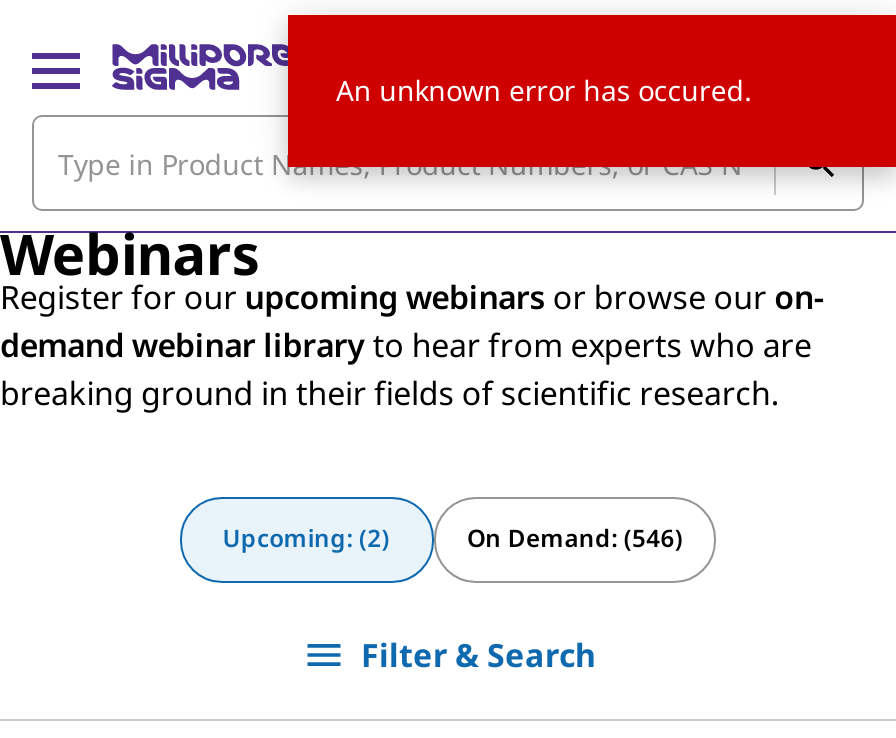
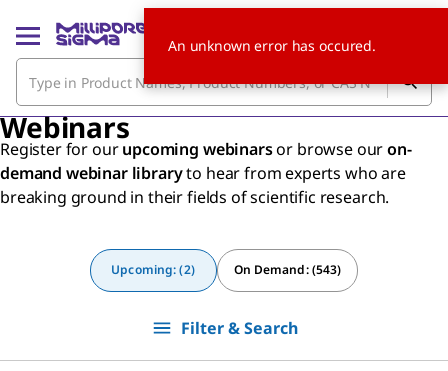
[467,521,683,555] On Demand: (546) -> [233,261,341,278] On Demand: (543)

